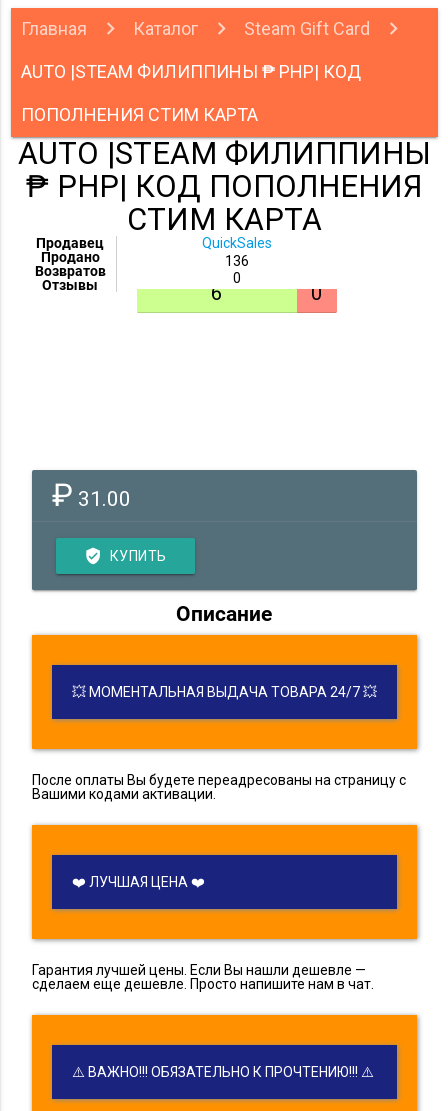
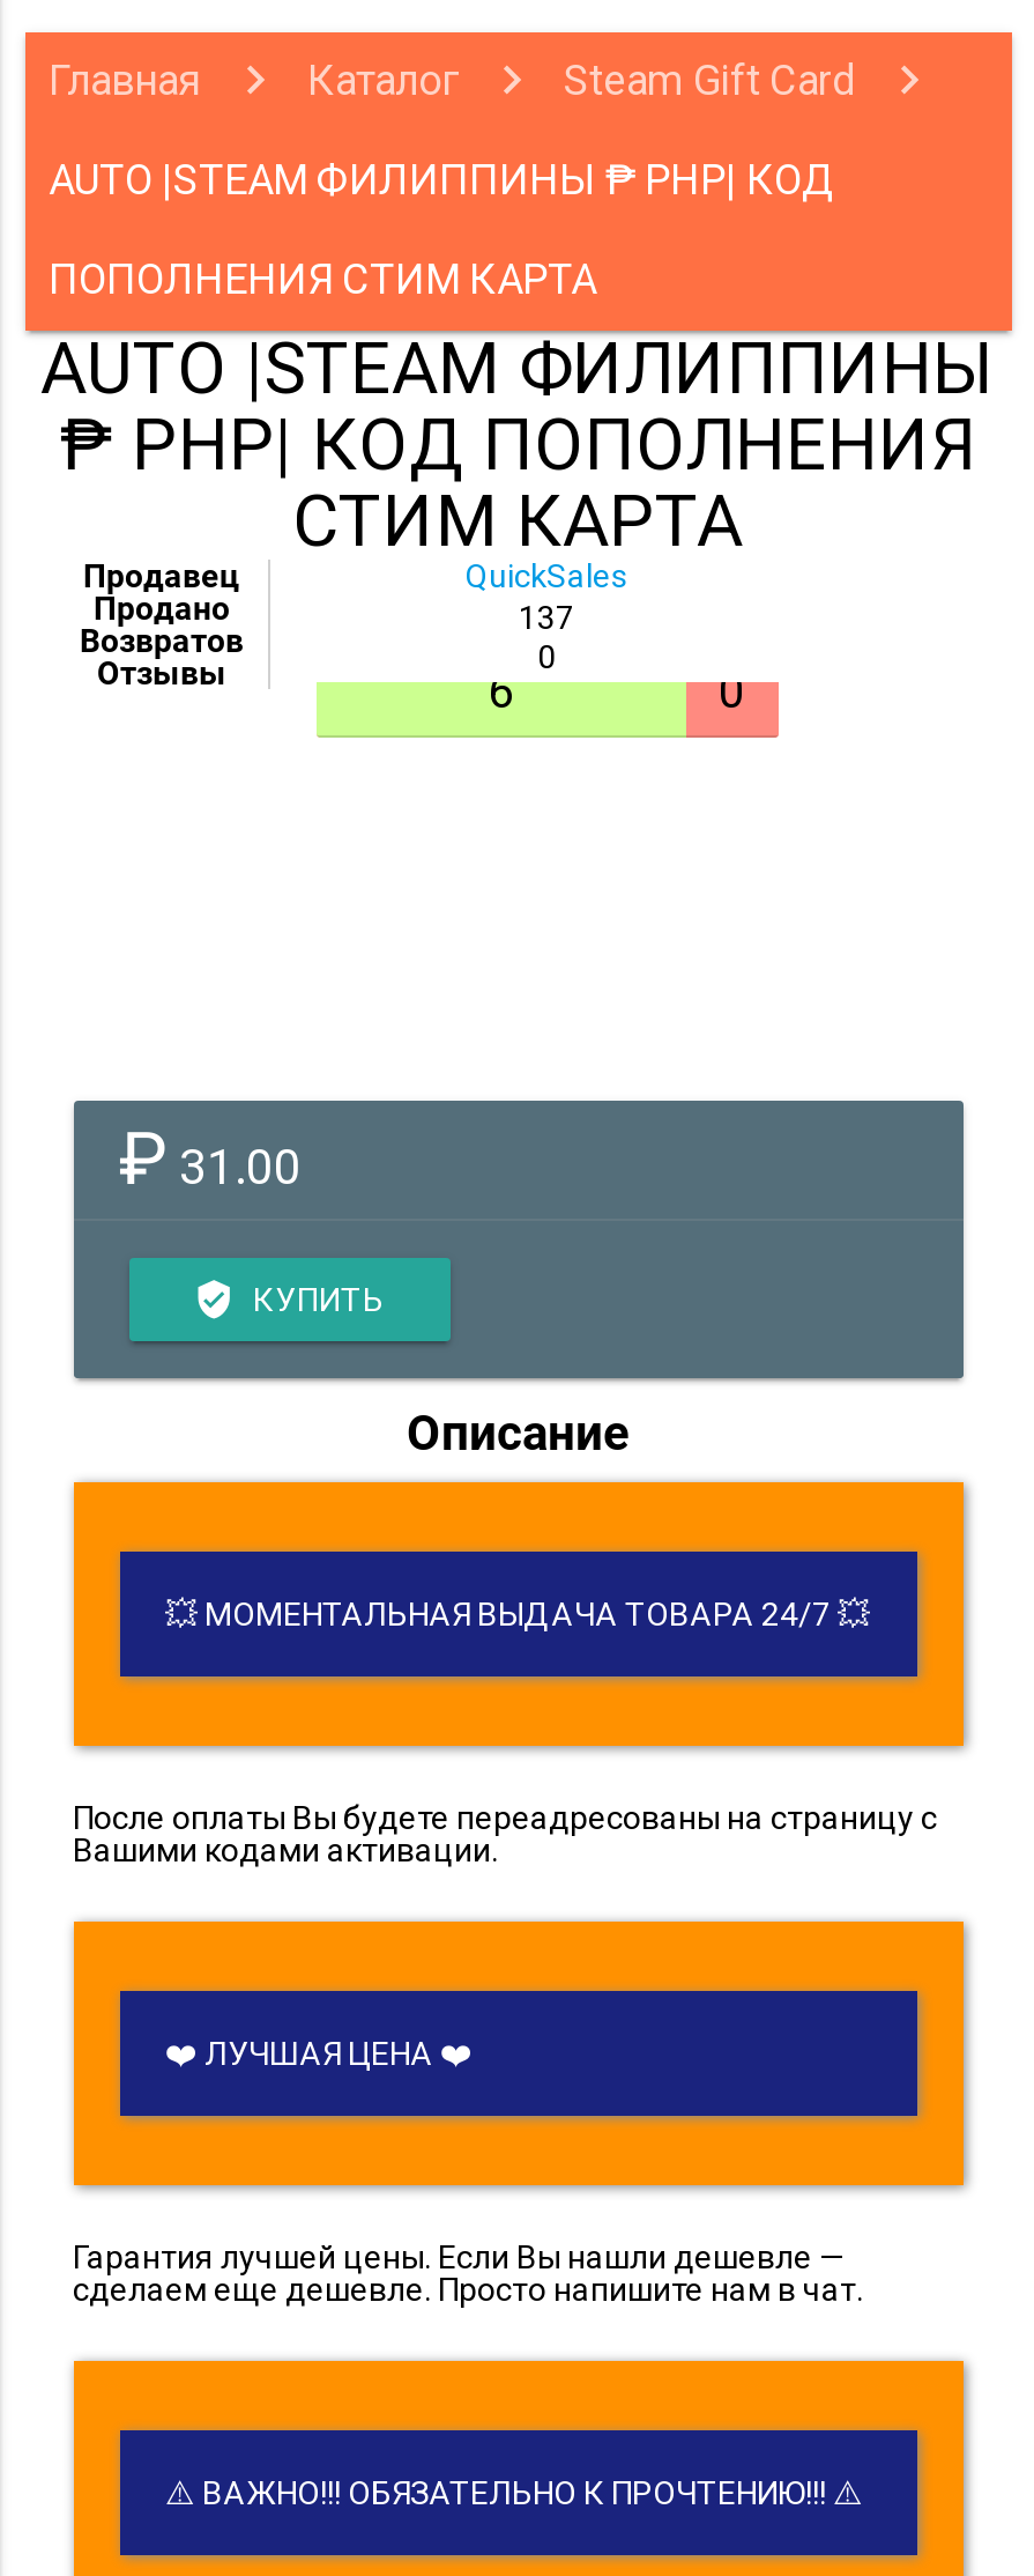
[224,252,248,268] 136 -> [519,598,574,635] 137

